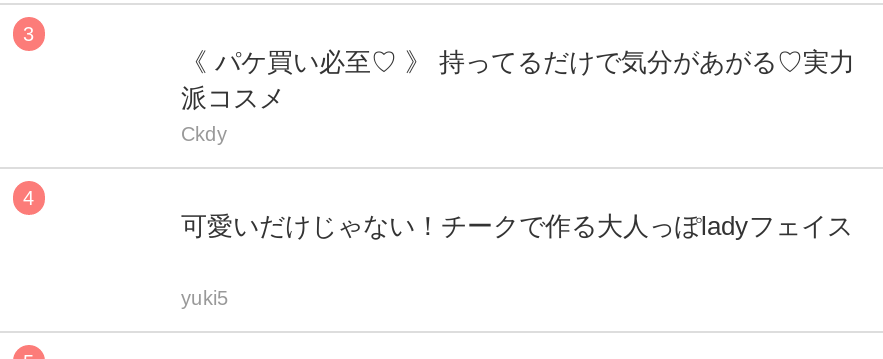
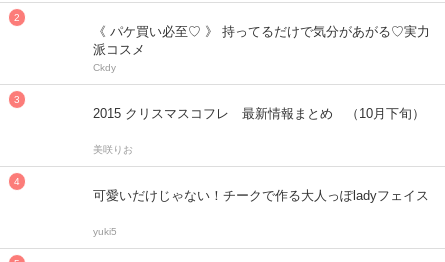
none -> [93,106,425,155] 2015 クリスマスコフレ 最新情報まとめ （10月下旬） | 美咲りお

